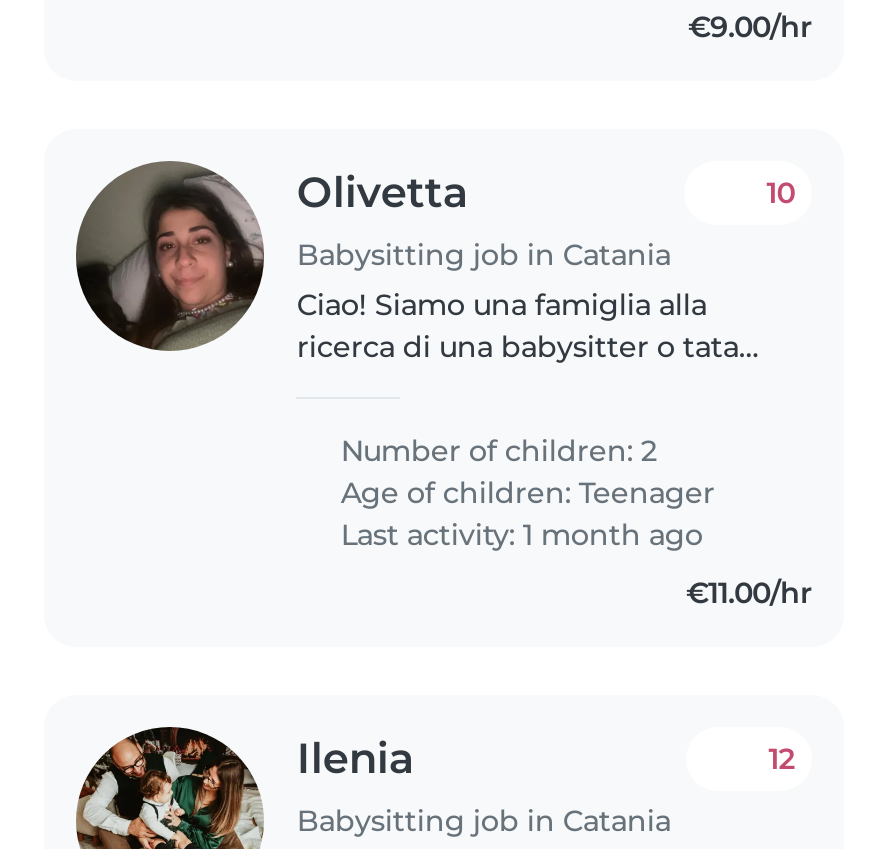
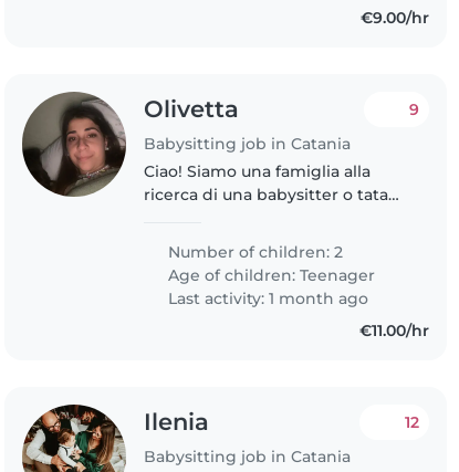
[766,175,794,211] 10 -> [409,100,419,120] 9

